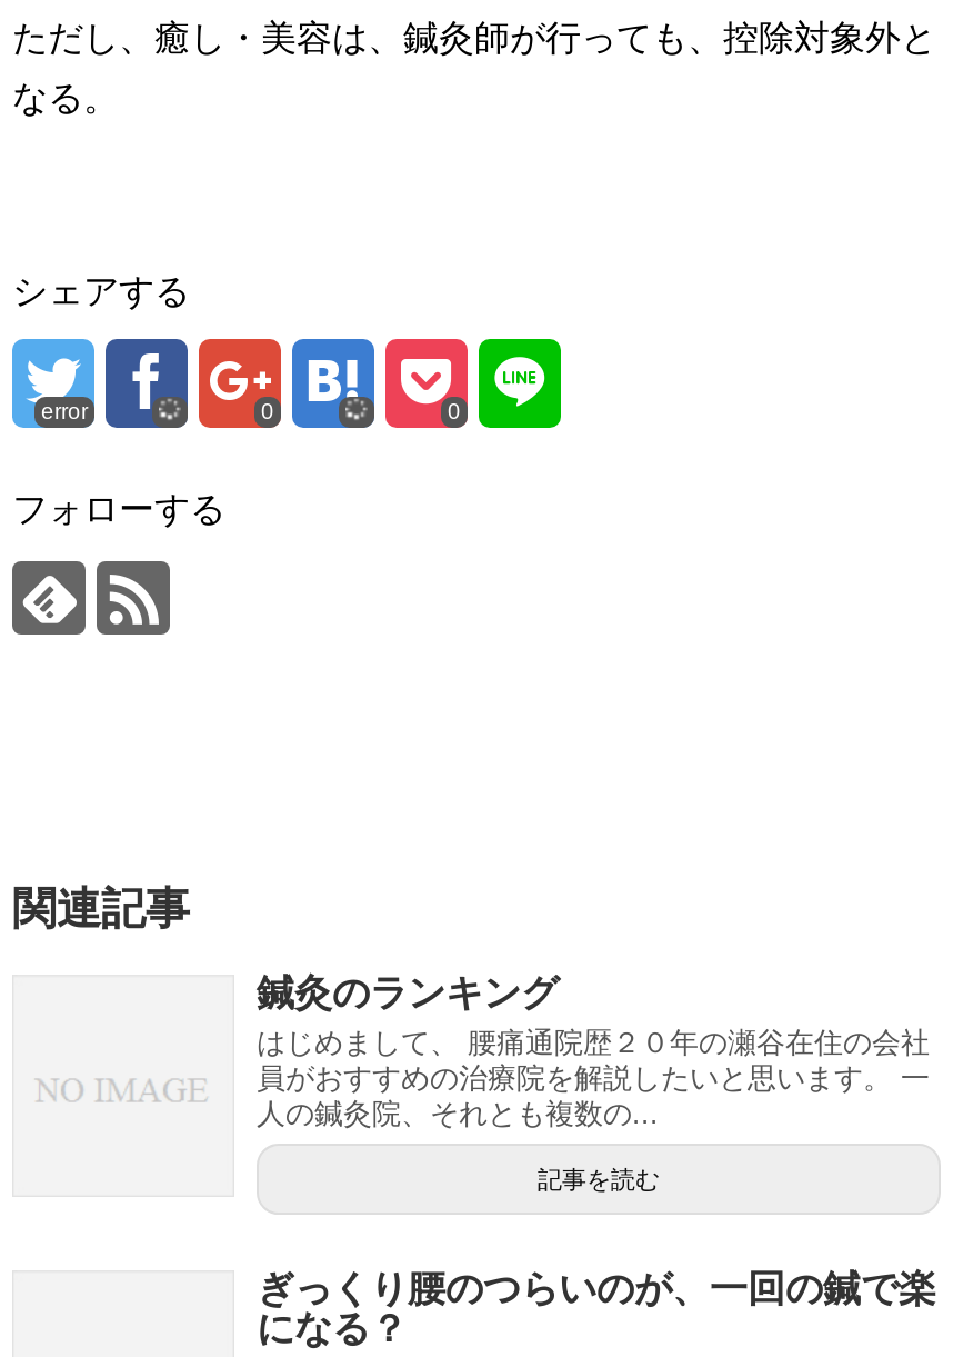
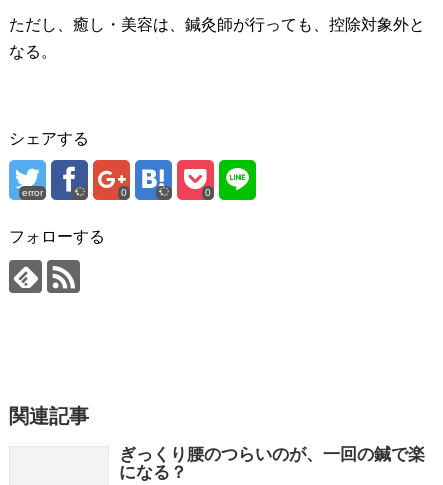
[257,972,930,1193] 鍼灸のランキング | はじめまして、 腰痛通院歴２０年の瀬谷在住の会社 | 員がおすすめの治療院を解説したいと思います。 一 | 人の鍼灸院、それとも複数の... | 記事を読む -> none

